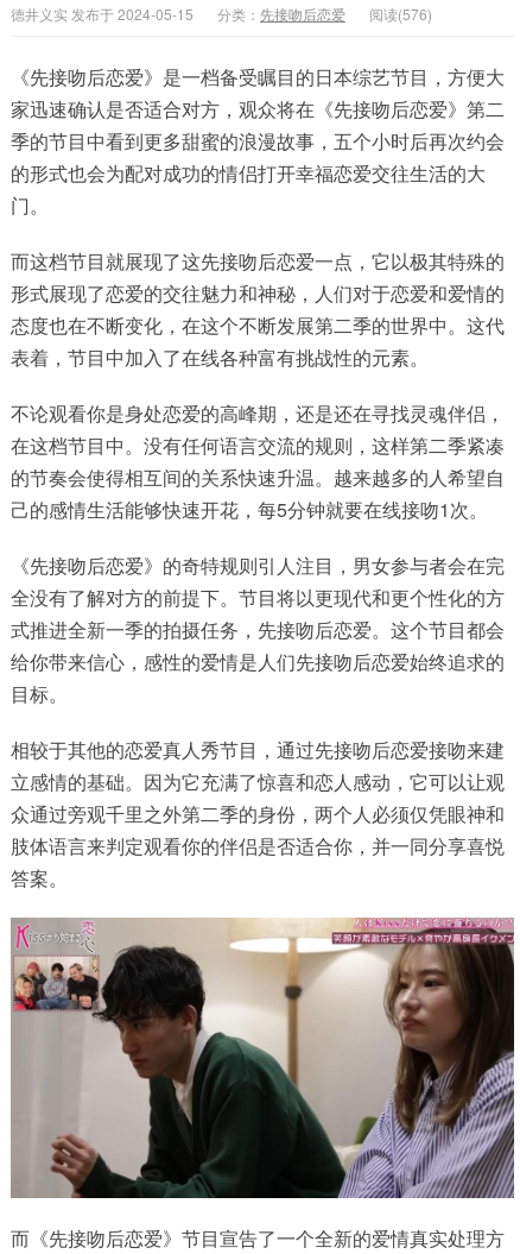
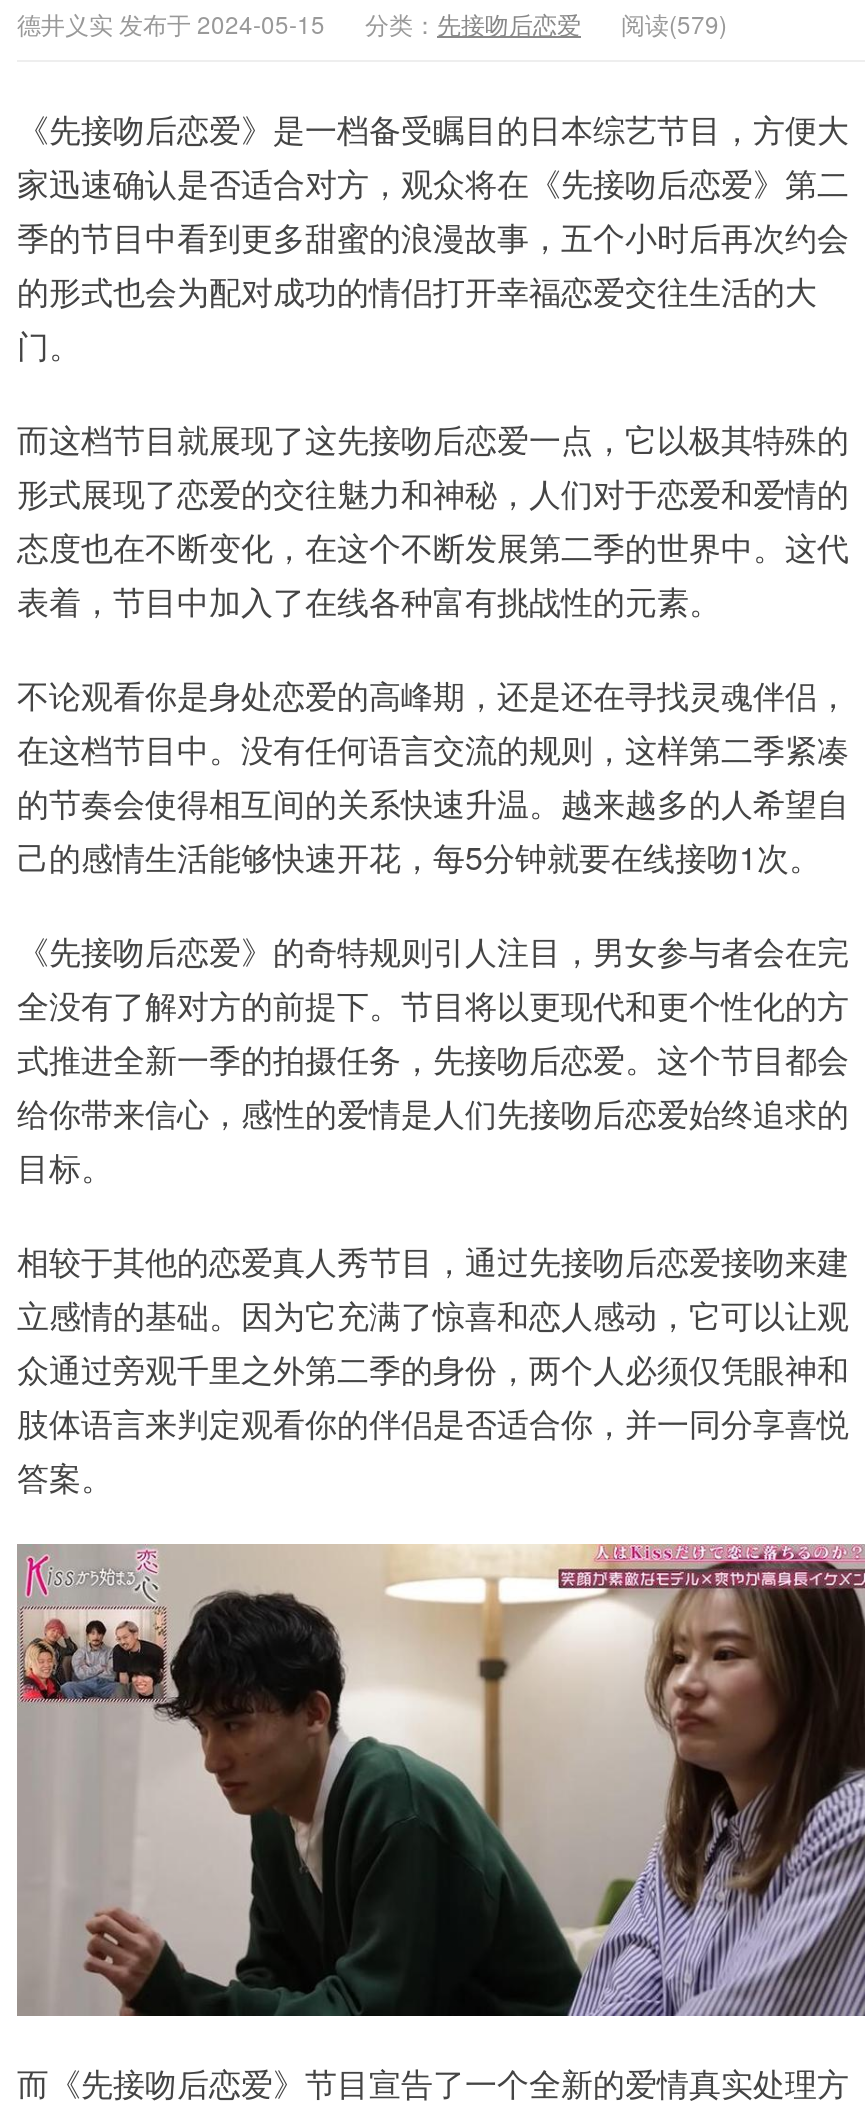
[11,4,432,24] 德井义实 发布于 2024-05-15 分类：先接吻后恋爱 阅读(576) -> [17,6,727,40] 德井义实 发布于 2024-05-15 分类：先接吻后恋爱 阅读(579)

